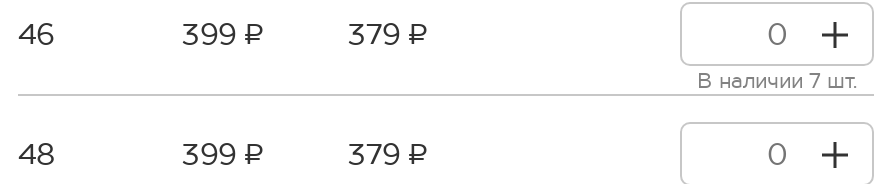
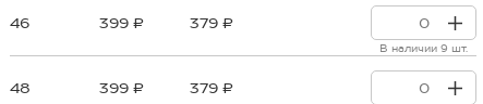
[697,68,857,92] В наличии 7 шт. -> [379,41,468,54] В наличии 9 шт.

